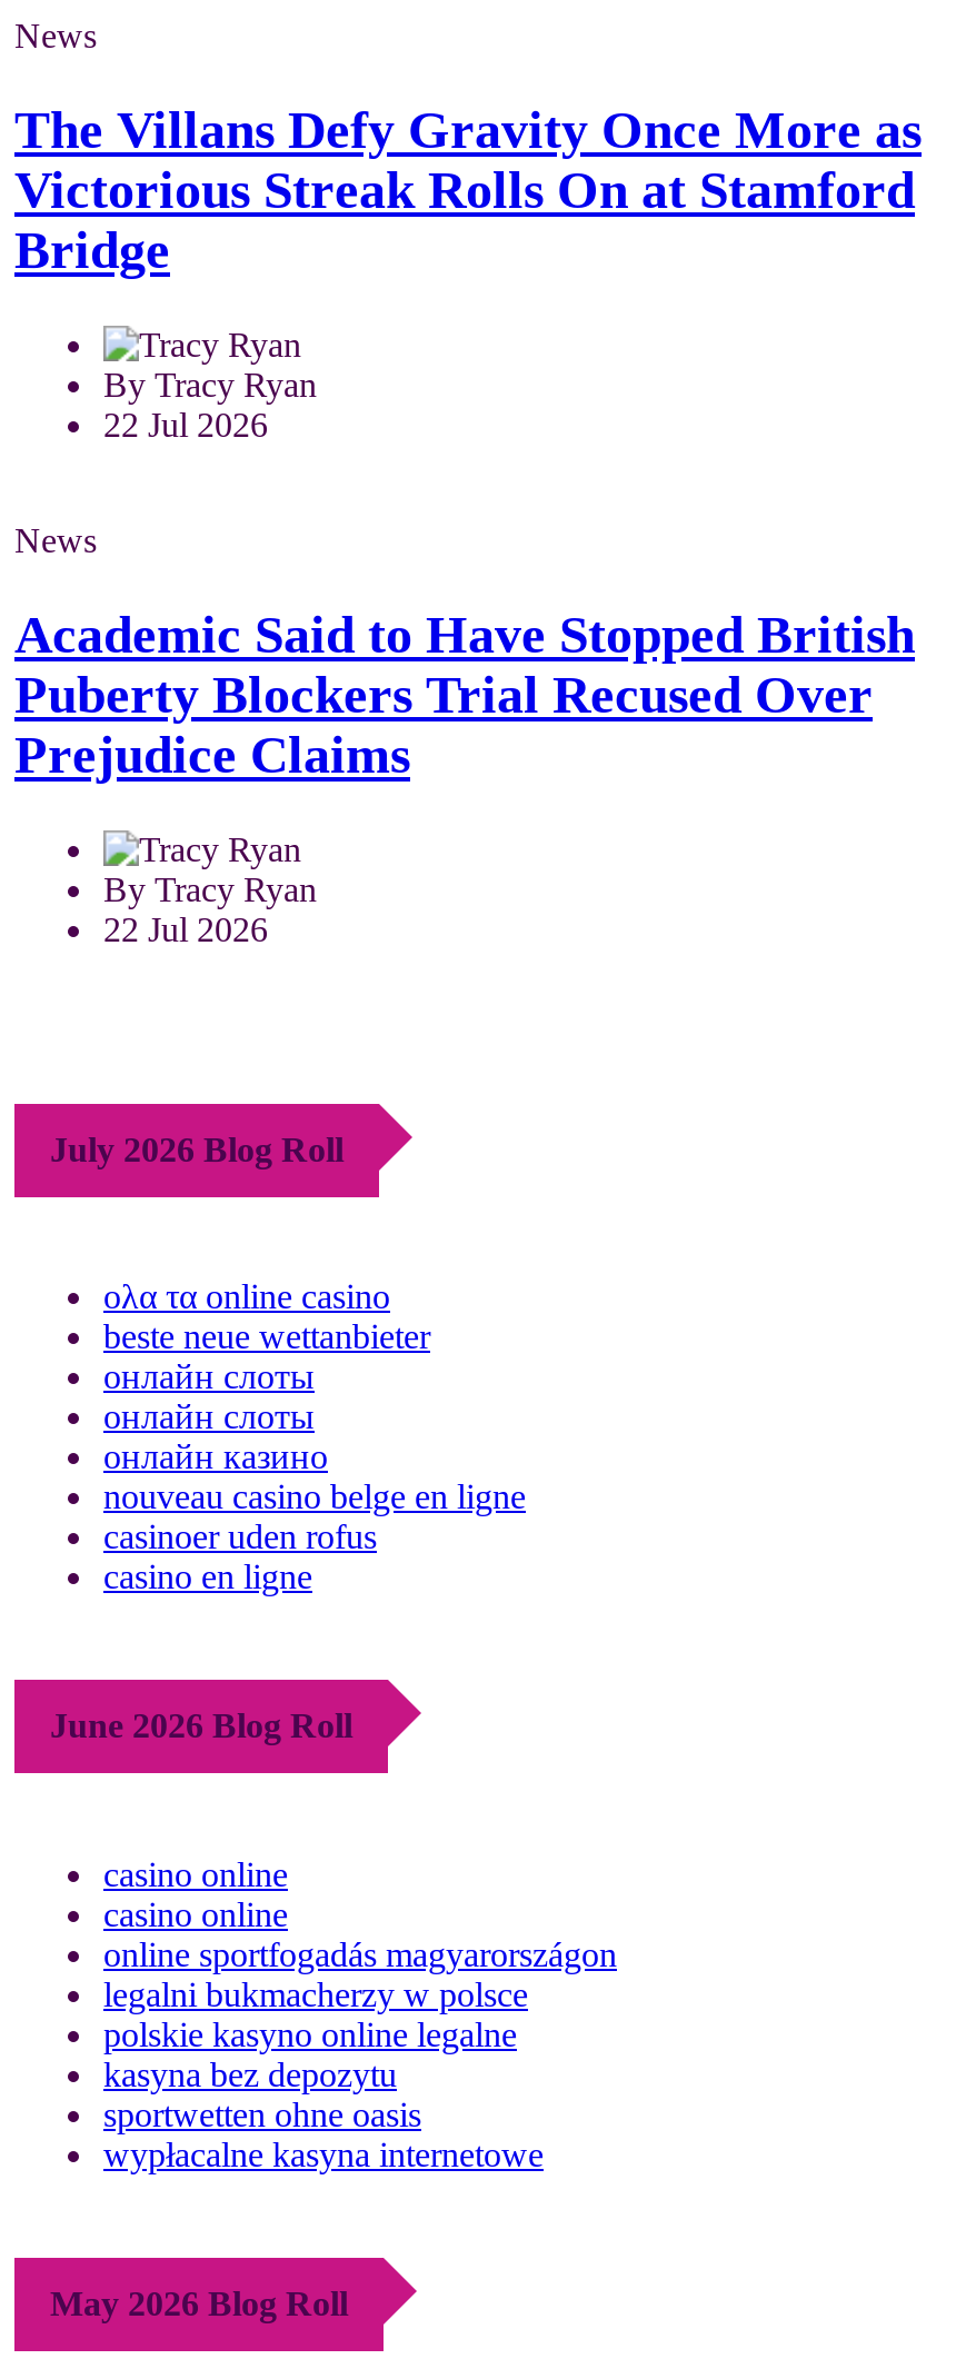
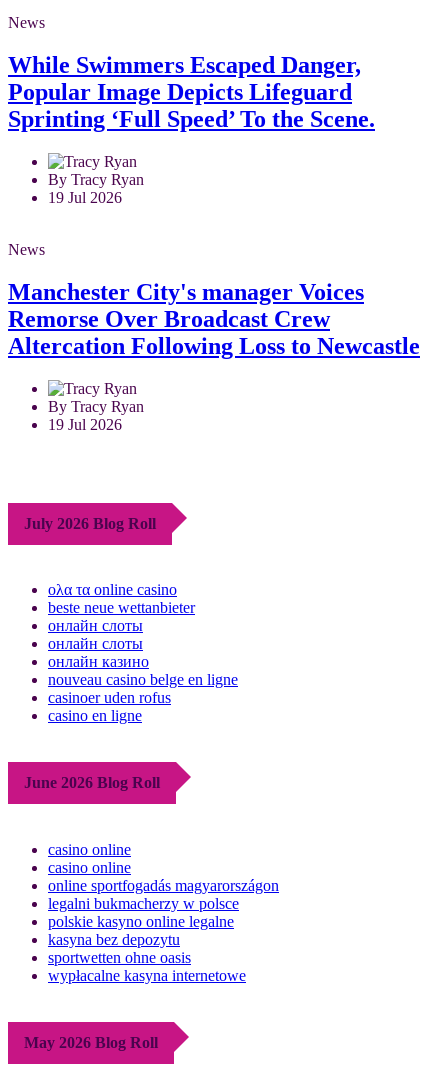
[14,101,922,279] The Villans Defy Gravity Once More as | Victorious Streak Rolls On at Stamford | Bridge -> [8,52,375,132] While Swimmers Escaped Danger, | Popular Image Depicts Lifeguard | Sprinting ‘Full Speed’ To the Scene.
[103,405,268,443] 22 Jul 2026 -> [48,189,122,206] 19 Jul 2026
[14,605,915,783] Academic Said to Have Stopped British | Puberty Blockers Trial Recused Over | Prejudice Claims -> [8,279,420,359] Manchester City's manager Voices | Remorse Over Broadcast Crew | Altercation Following Loss to Newcastle
[103,909,268,947] 22 Jul 2026 -> [48,415,122,432] 19 Jul 2026

